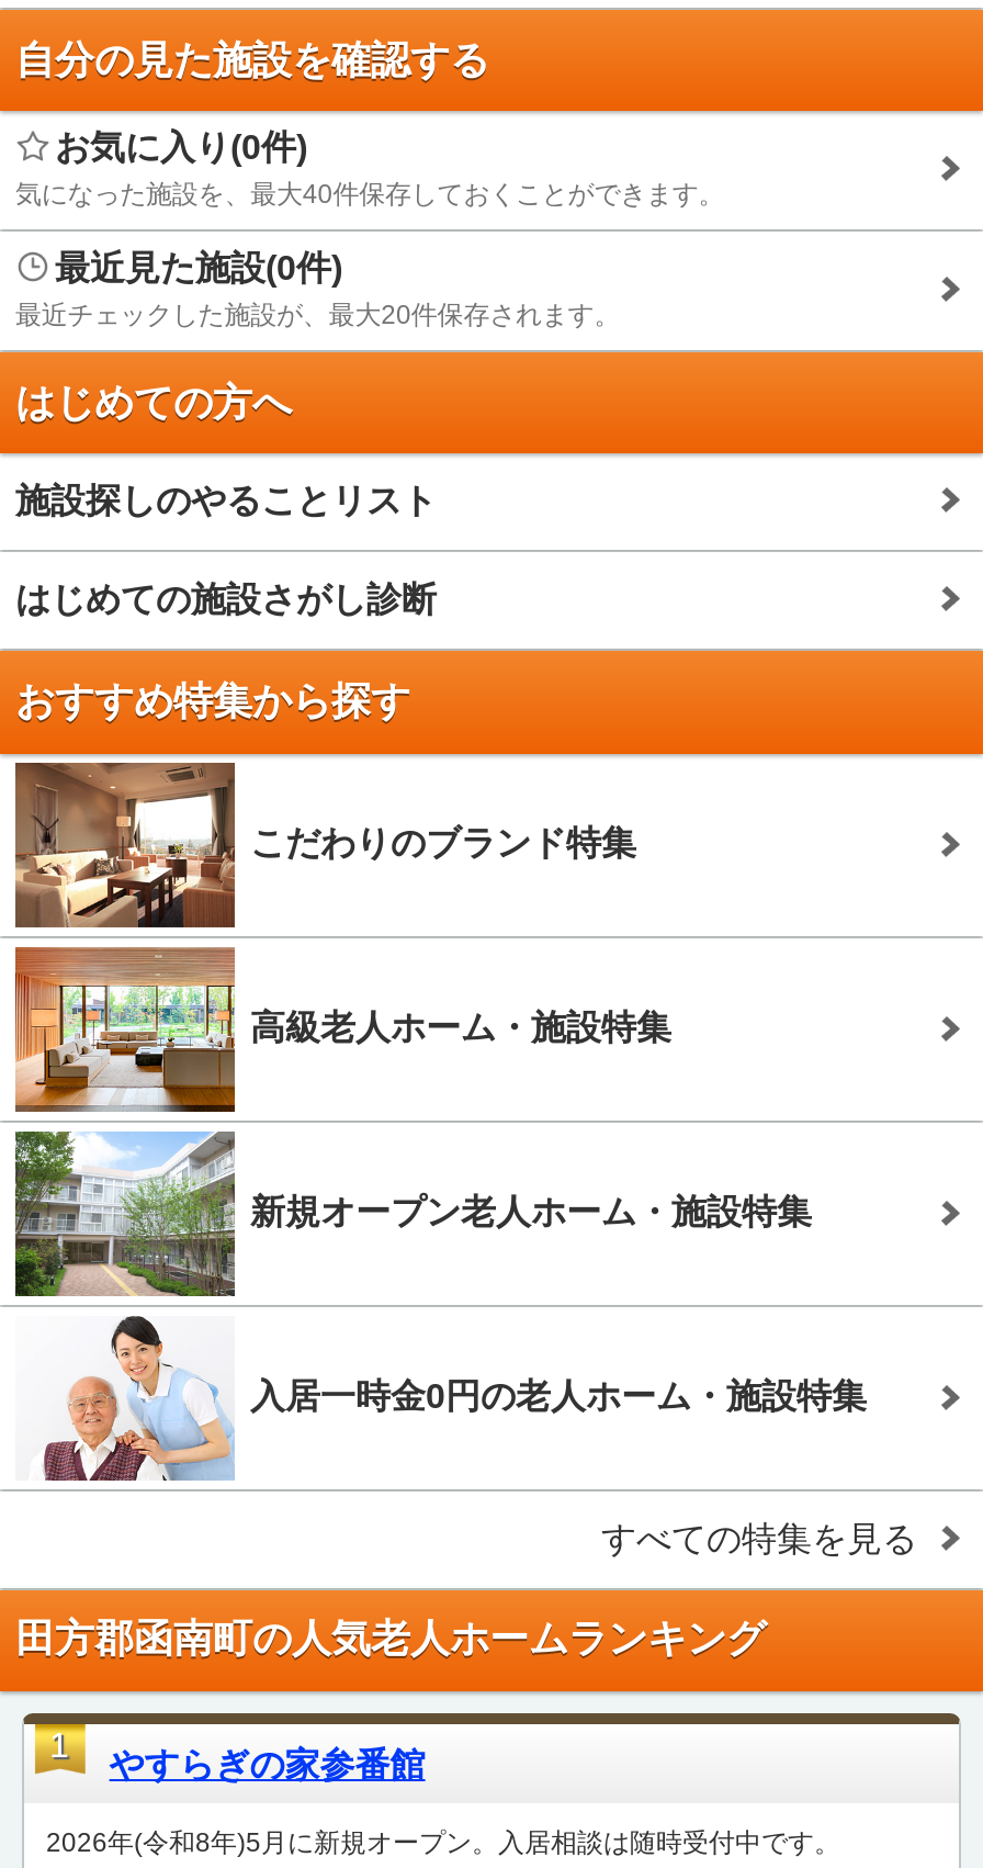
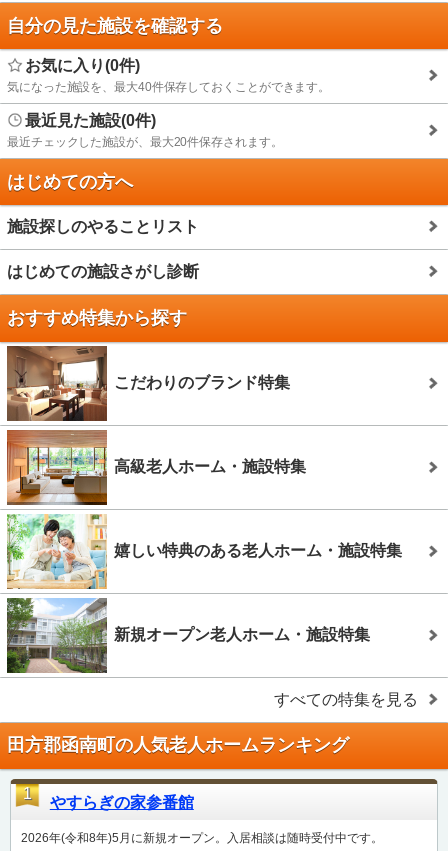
none -> [7,514,402,590] [image] | 嬉しい特典のある老人ホーム・施設特集
moved [250,1192,812,1229] -> [114,626,370,643]: 新規オープン老人ホーム・施設特集
[15,1314,867,1481] [image] | 入居一時金0円の老人ホーム・施設特集 -> none

